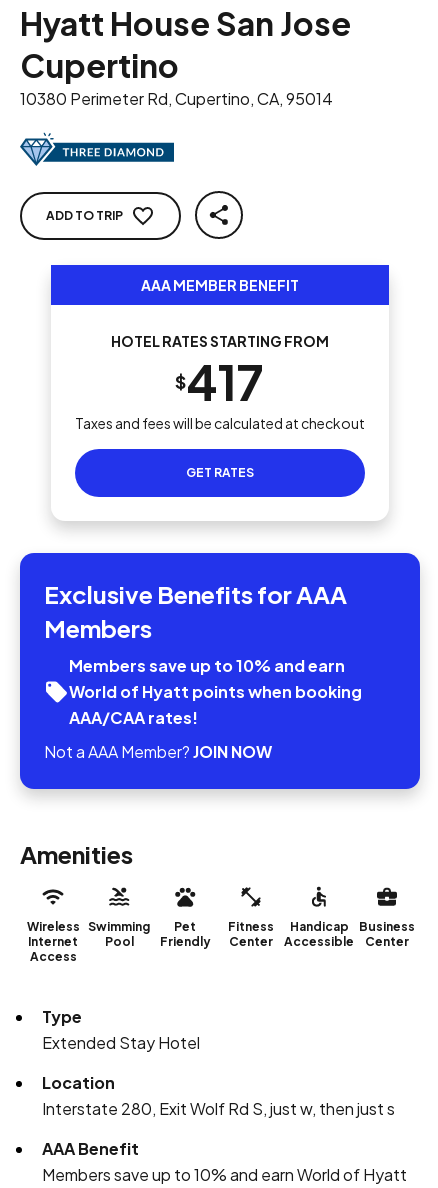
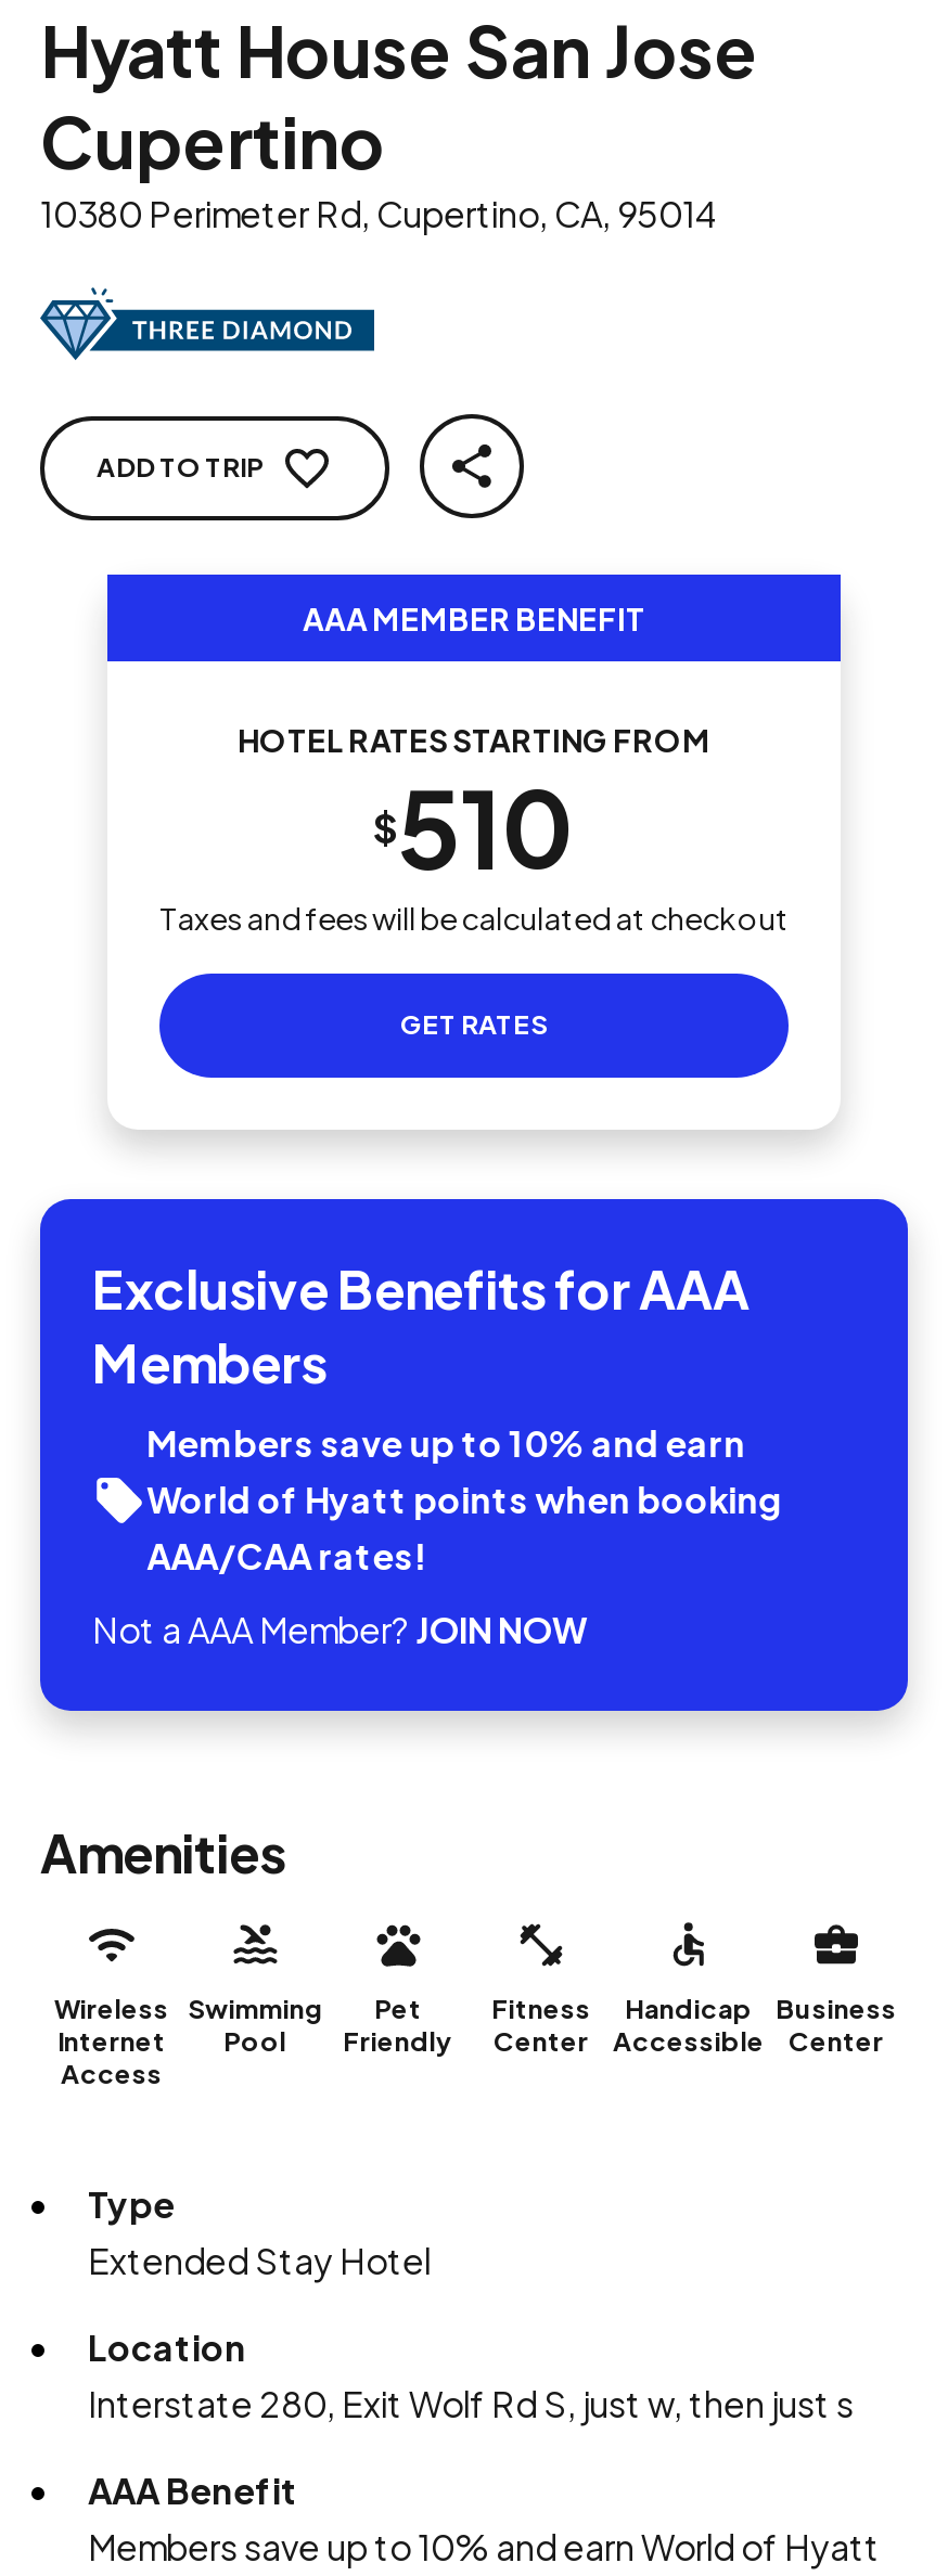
[175,351,264,412] $417 -> [373,761,575,893] $510

